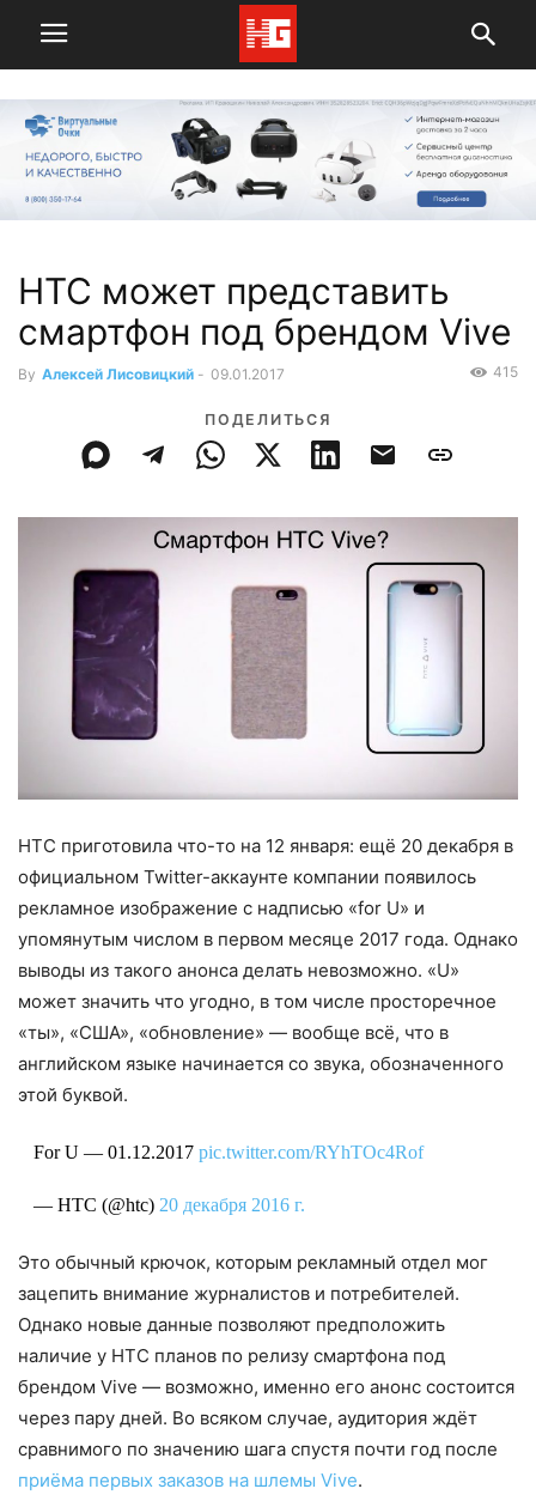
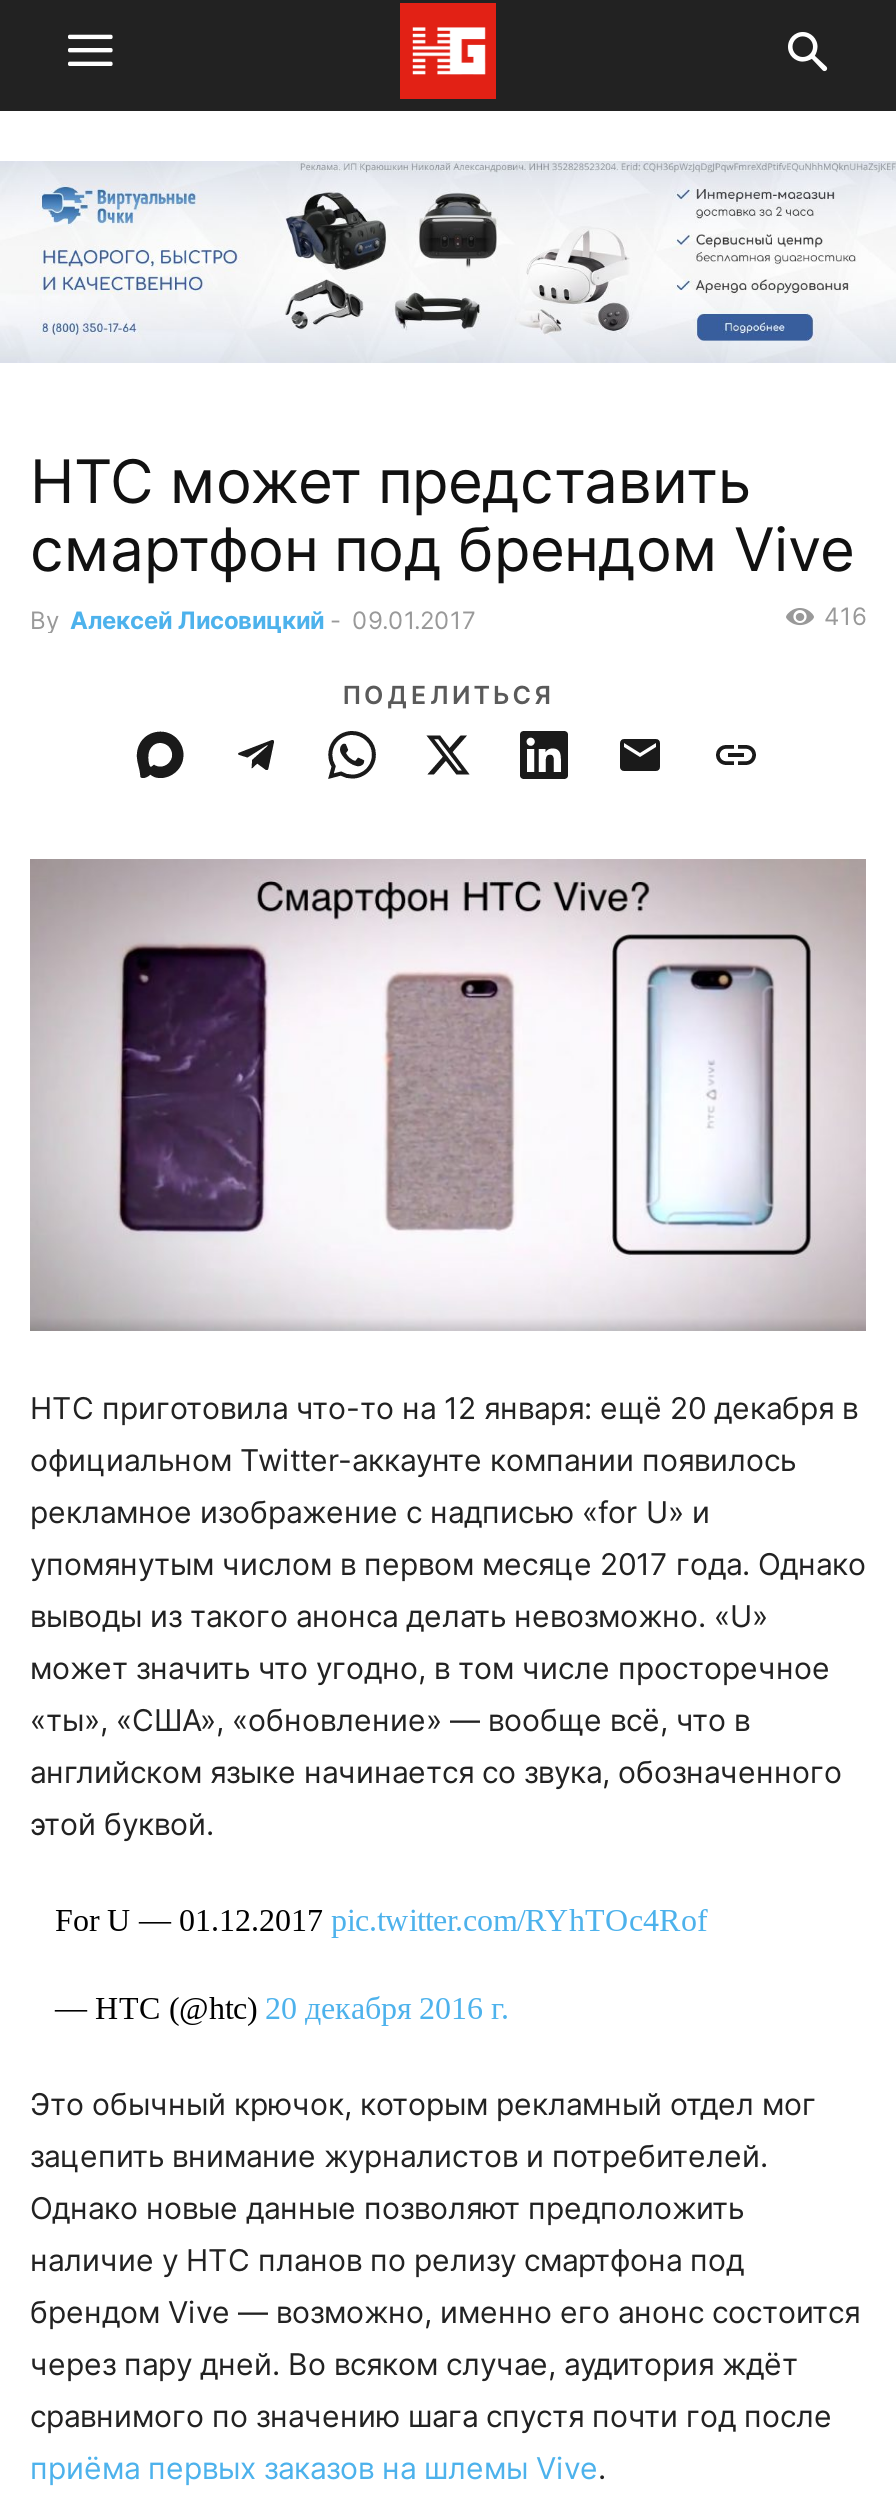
[493,362,518,380] 415 -> [824,601,866,631] 416

